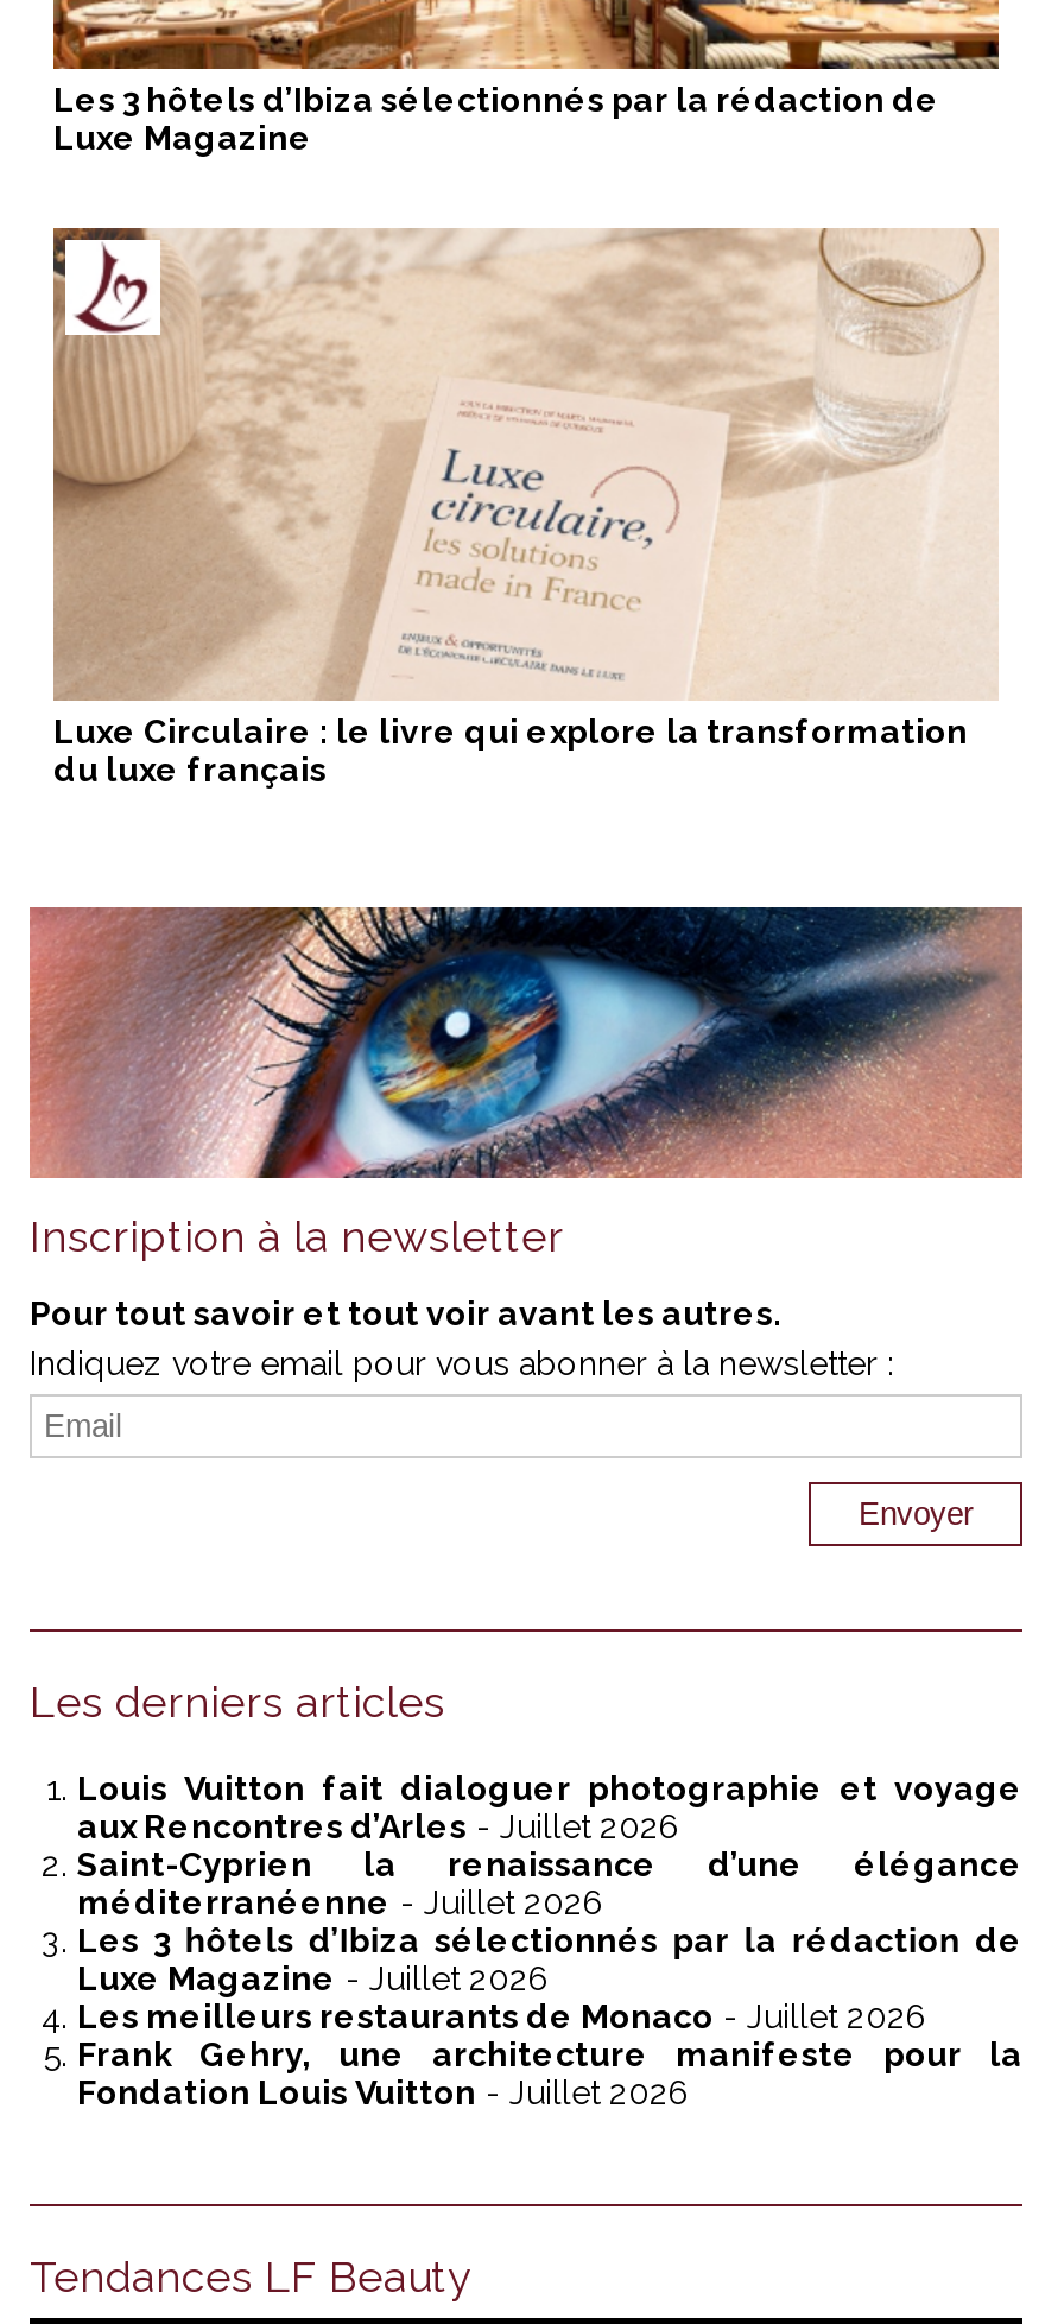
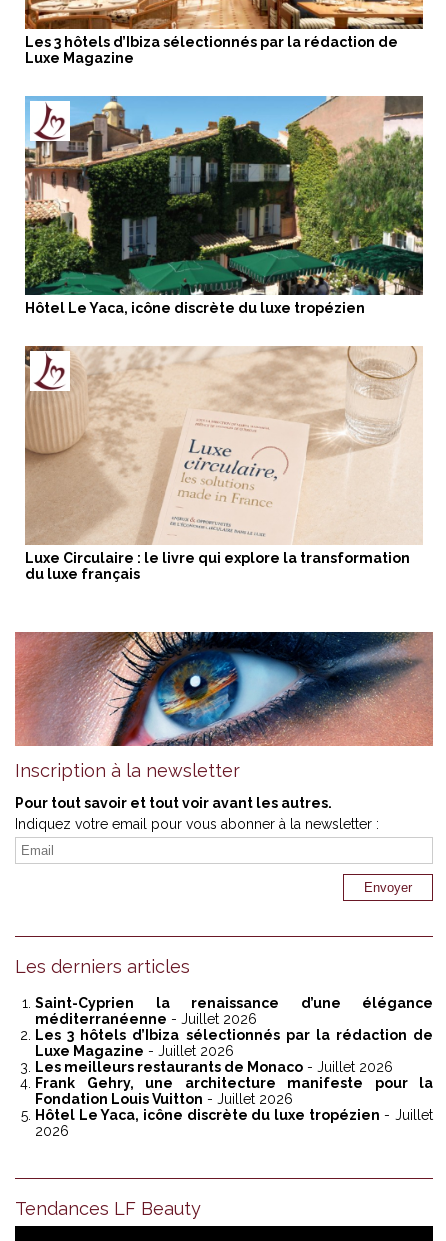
none -> [24,95,424,316] [image] | Hôtel Le Yaca, icône discrète du luxe tropézien
[77,1770,1022,1846] Louis Vuitton fait dialoguer photographie et voyage | aux Rencontres d’Arles - Juillet 2026 -> none
none -> [35,1107,433,1139] Hôtel Le Yaca, icône discrète du luxe tropézien - Juillet | 2026

